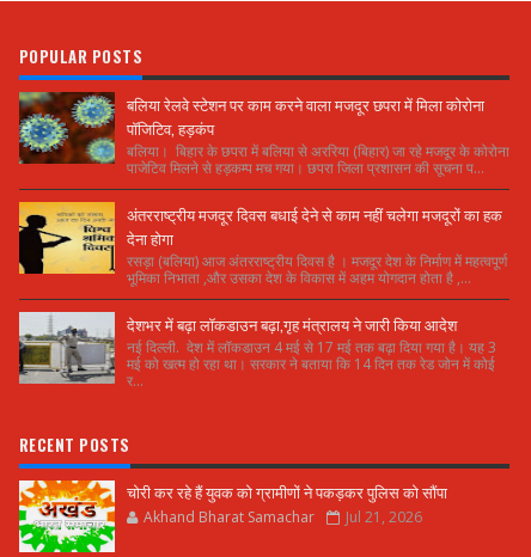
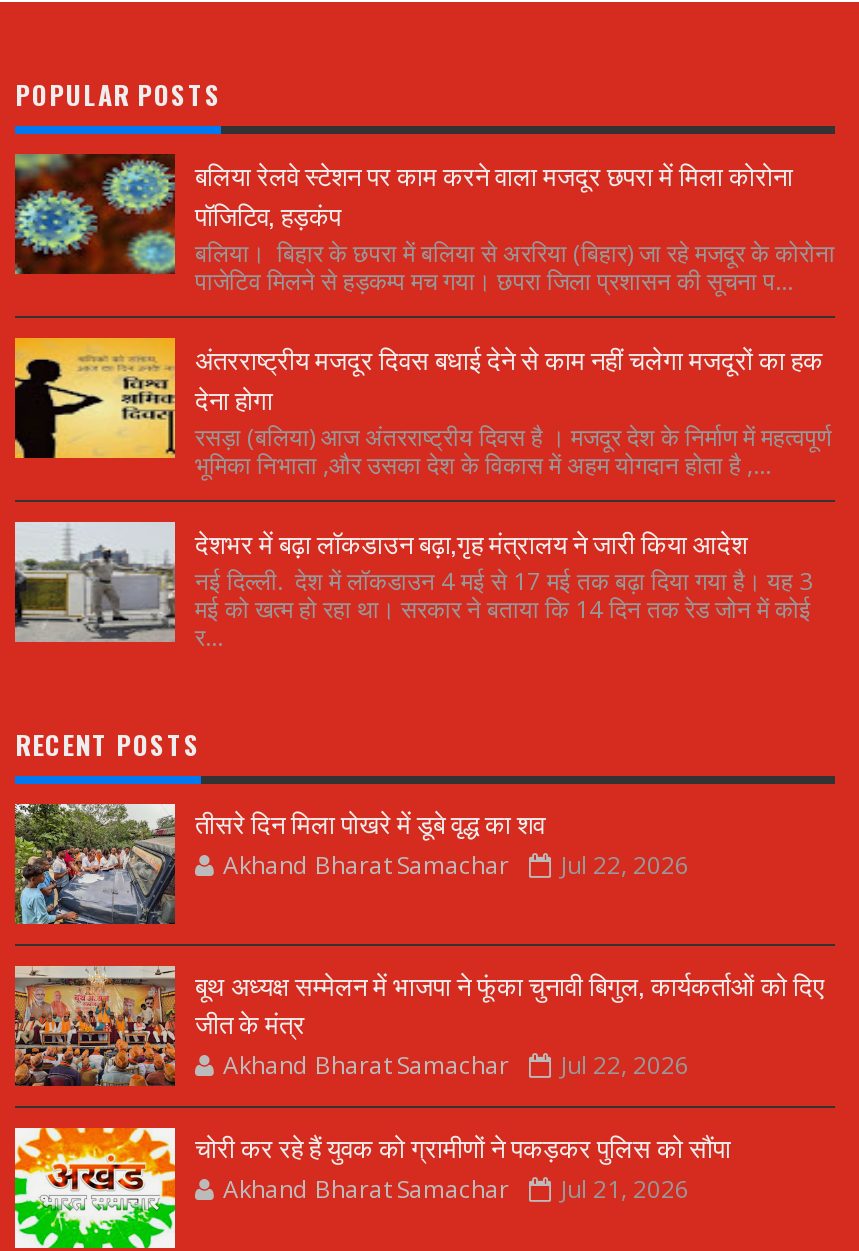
none -> [13,802,825,1082] [image] | तीसरे दिन मिला पोखरे में डूबे वृद्ध का शव | Akhand Bharat Samachar | Jul 22, 2026 | बूथ अध्यक्ष सम्मेलन में भाजपा ने फूंका चुनावी बिगुल, कार्यकर्ताओं को दिए | जीत के मंत्र | Akhand Bharat Samachar | Jul 22, 2026
none -> [13,966,177,1088] [image]

